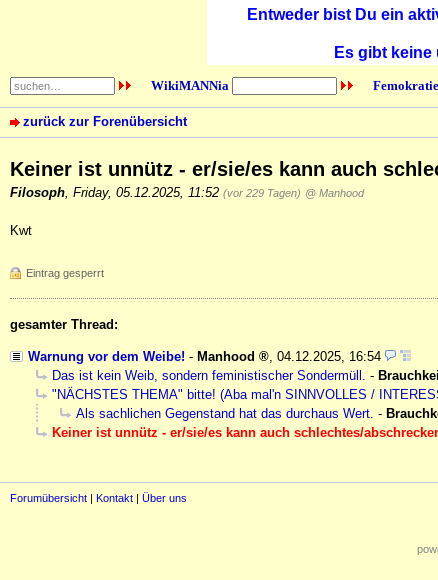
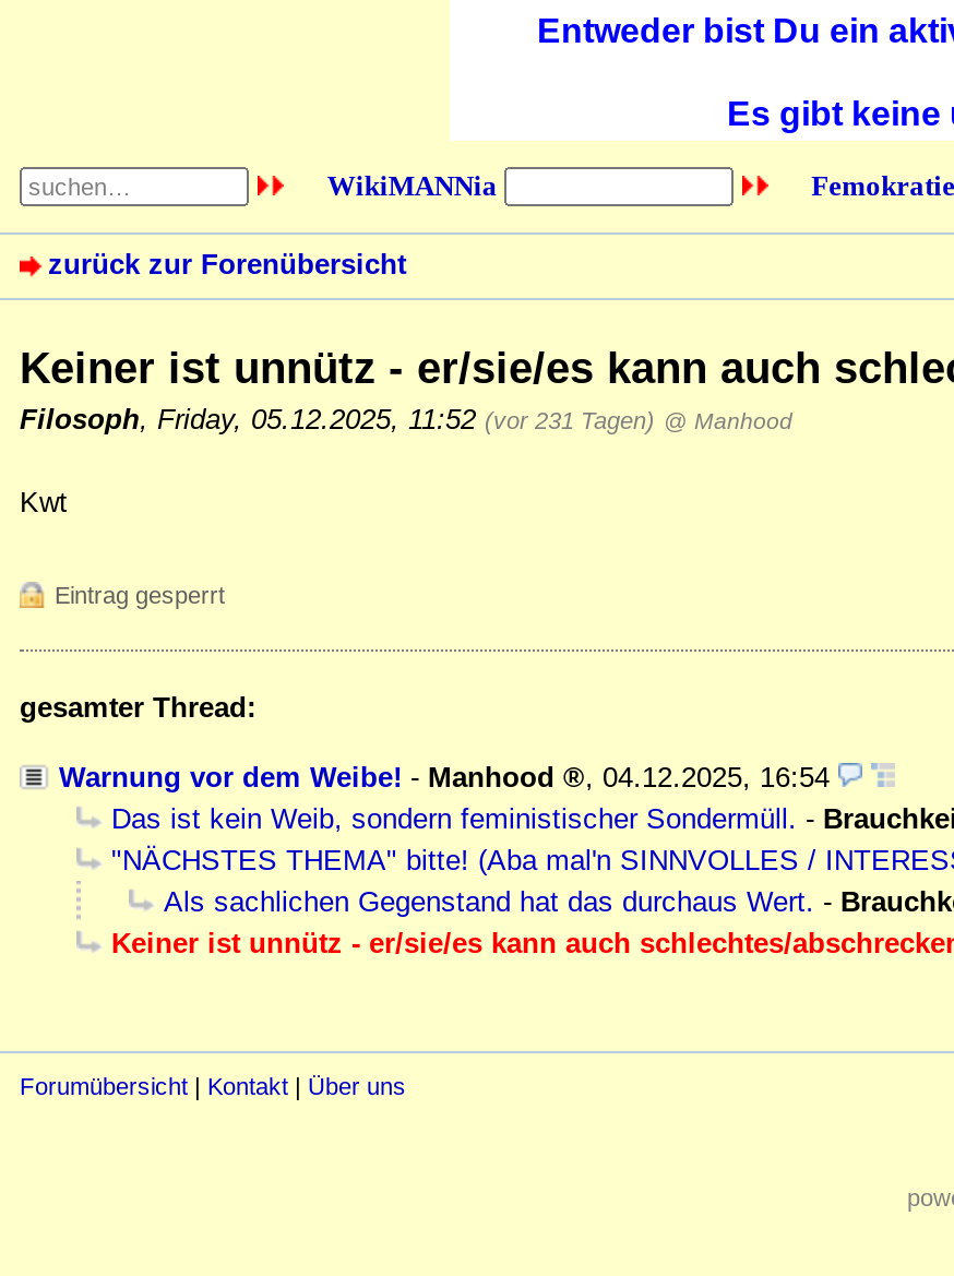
[10,185,364,200] Filosoph, Friday, 05.12.2025, 11:52 (vor 229 Tagen) @ Manhood -> [20,402,792,435] Filosoph, Friday, 05.12.2025, 11:52 (vor 231 Tagen) @ Manhood

